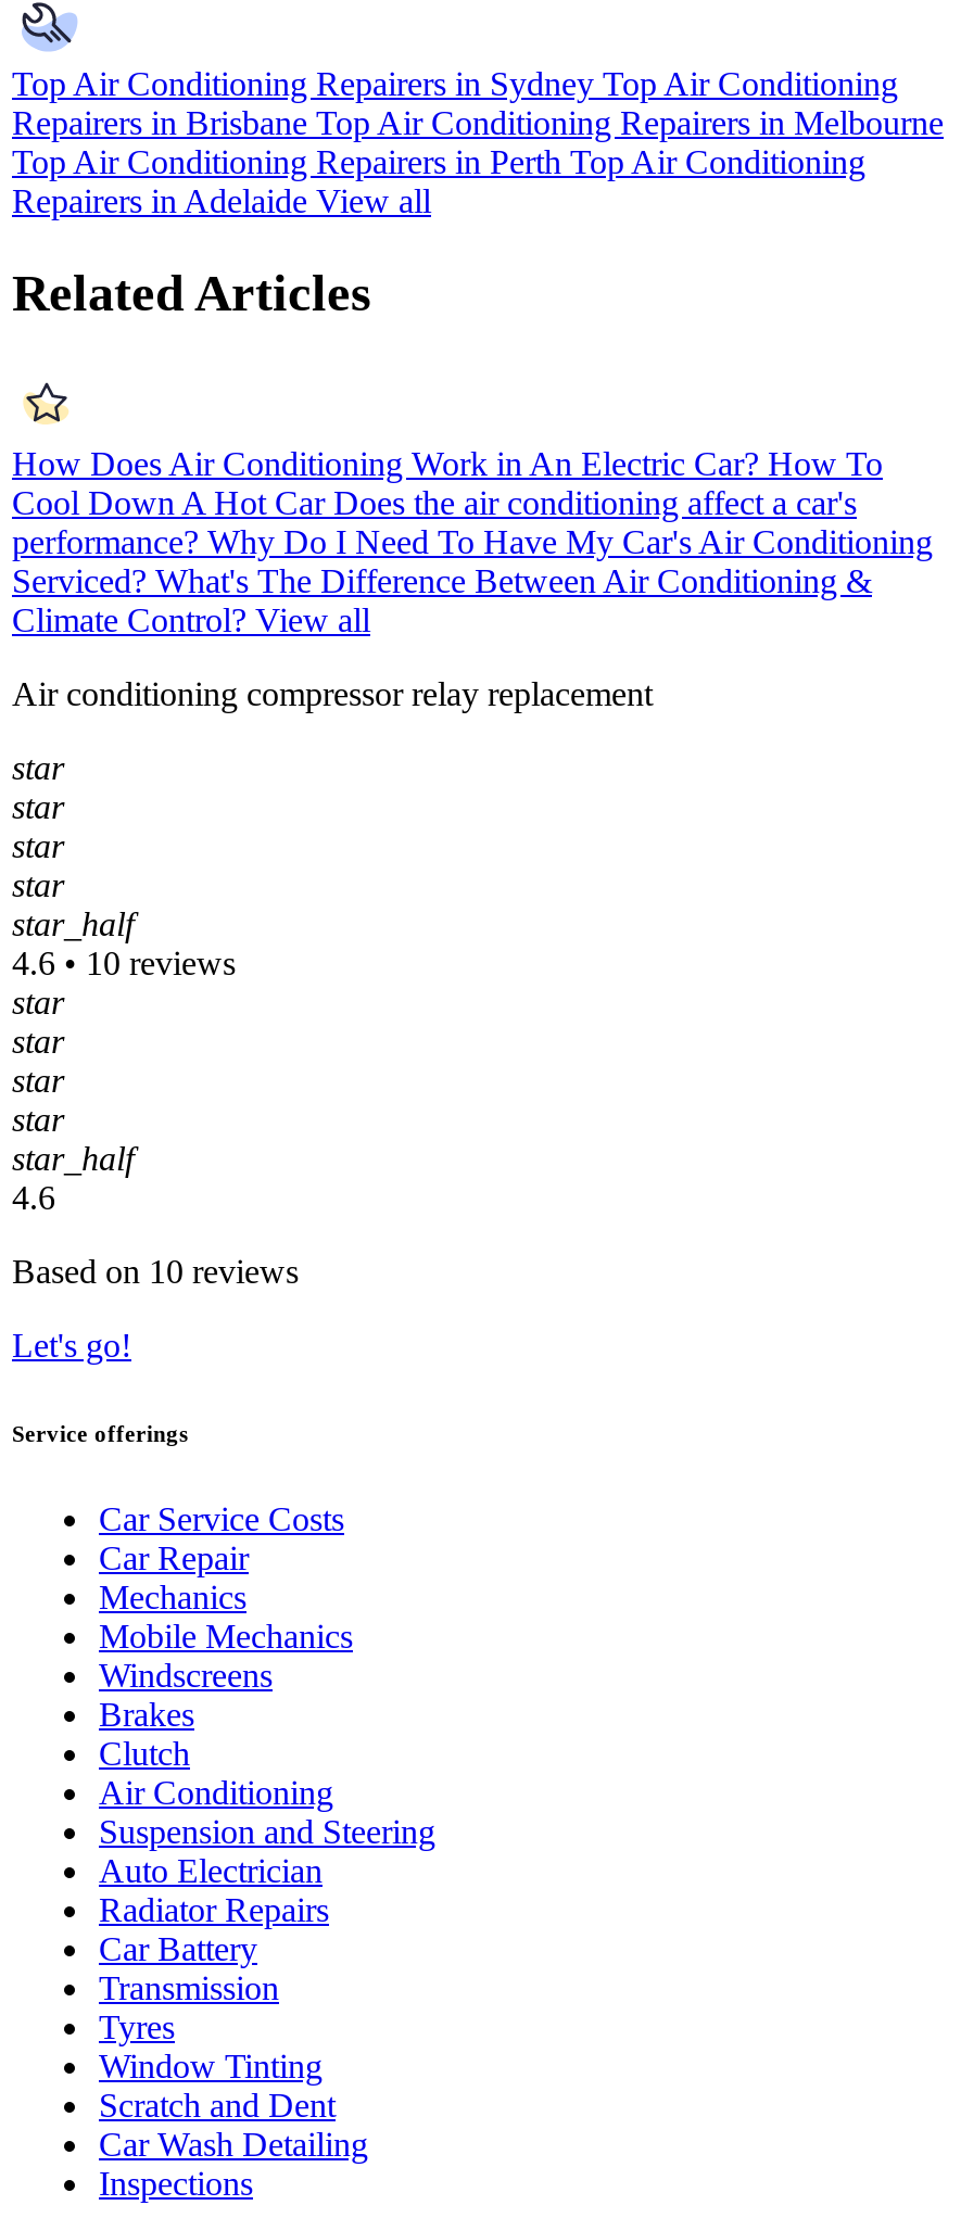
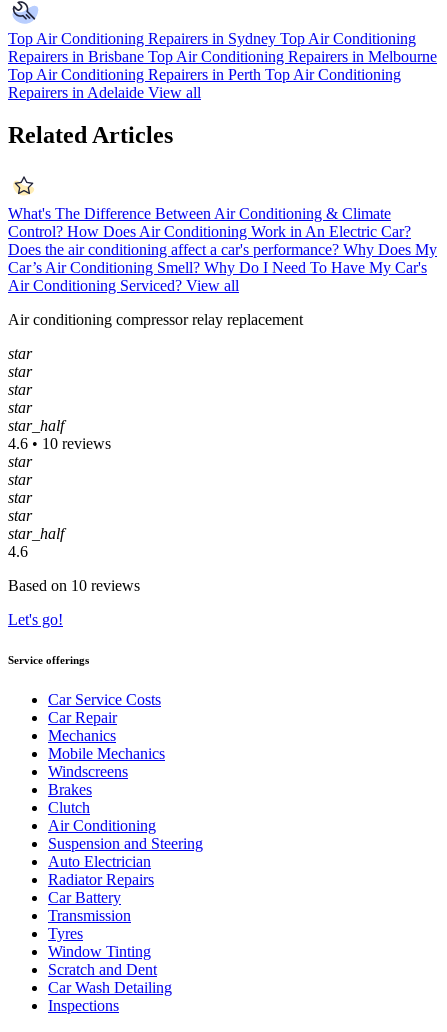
[12,445,933,638] How Does Air Conditioning Work in An Electric Car? How To | Cool Down A Hot Car Does the air conditioning affect a car's | performance? Why Do I Need To Have My Car's Air Conditioning | Serviced? What's The Difference Between Air Conditioning & | Climate Control? View all -> [8,205,437,294] What's The Difference Between Air Conditioning & Climate | Control? How Does Air Conditioning Work in An Electric Car? | Does the air conditioning affect a car's performance? Why Does My | Car’s Air Conditioning Smell? Why Do I Need To Have My Car's | Air Conditioning Serviced? View all

